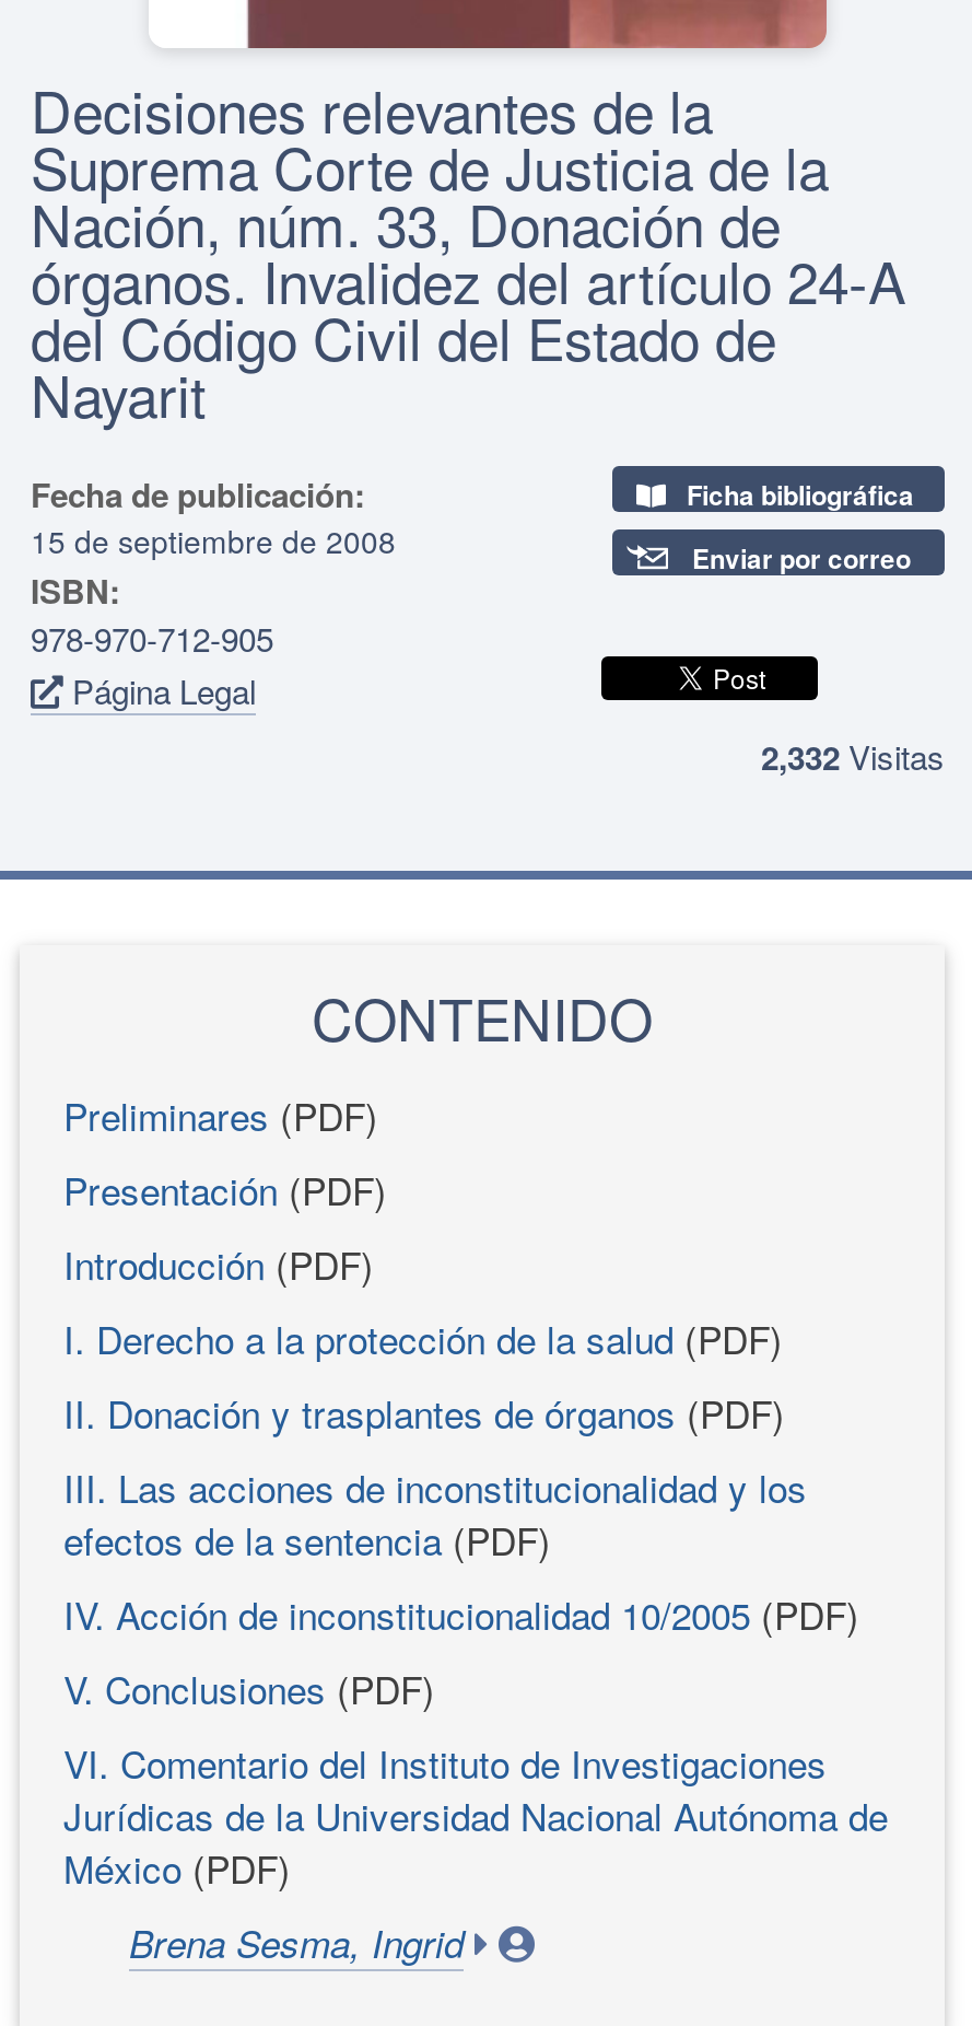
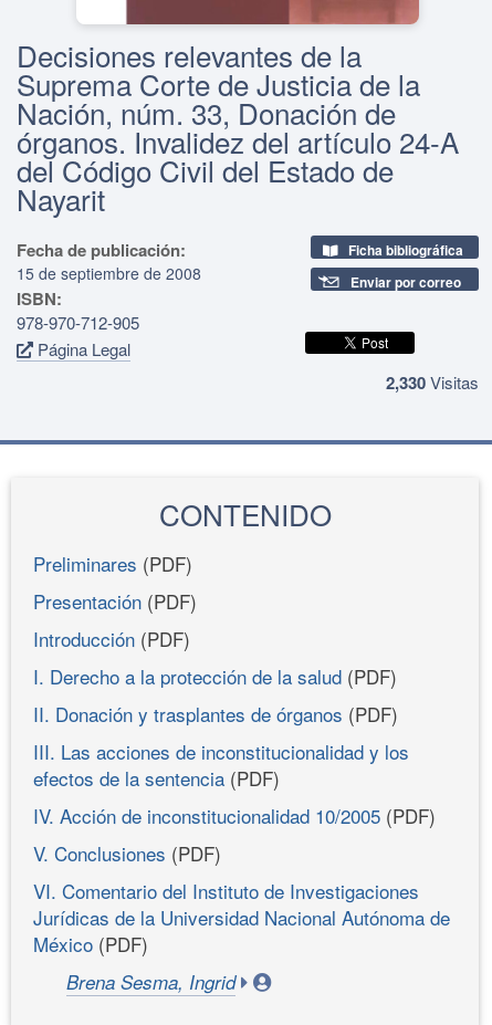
[761,732,945,780] 2,332 Visitas -> [386,370,479,394] 2,330 Visitas

